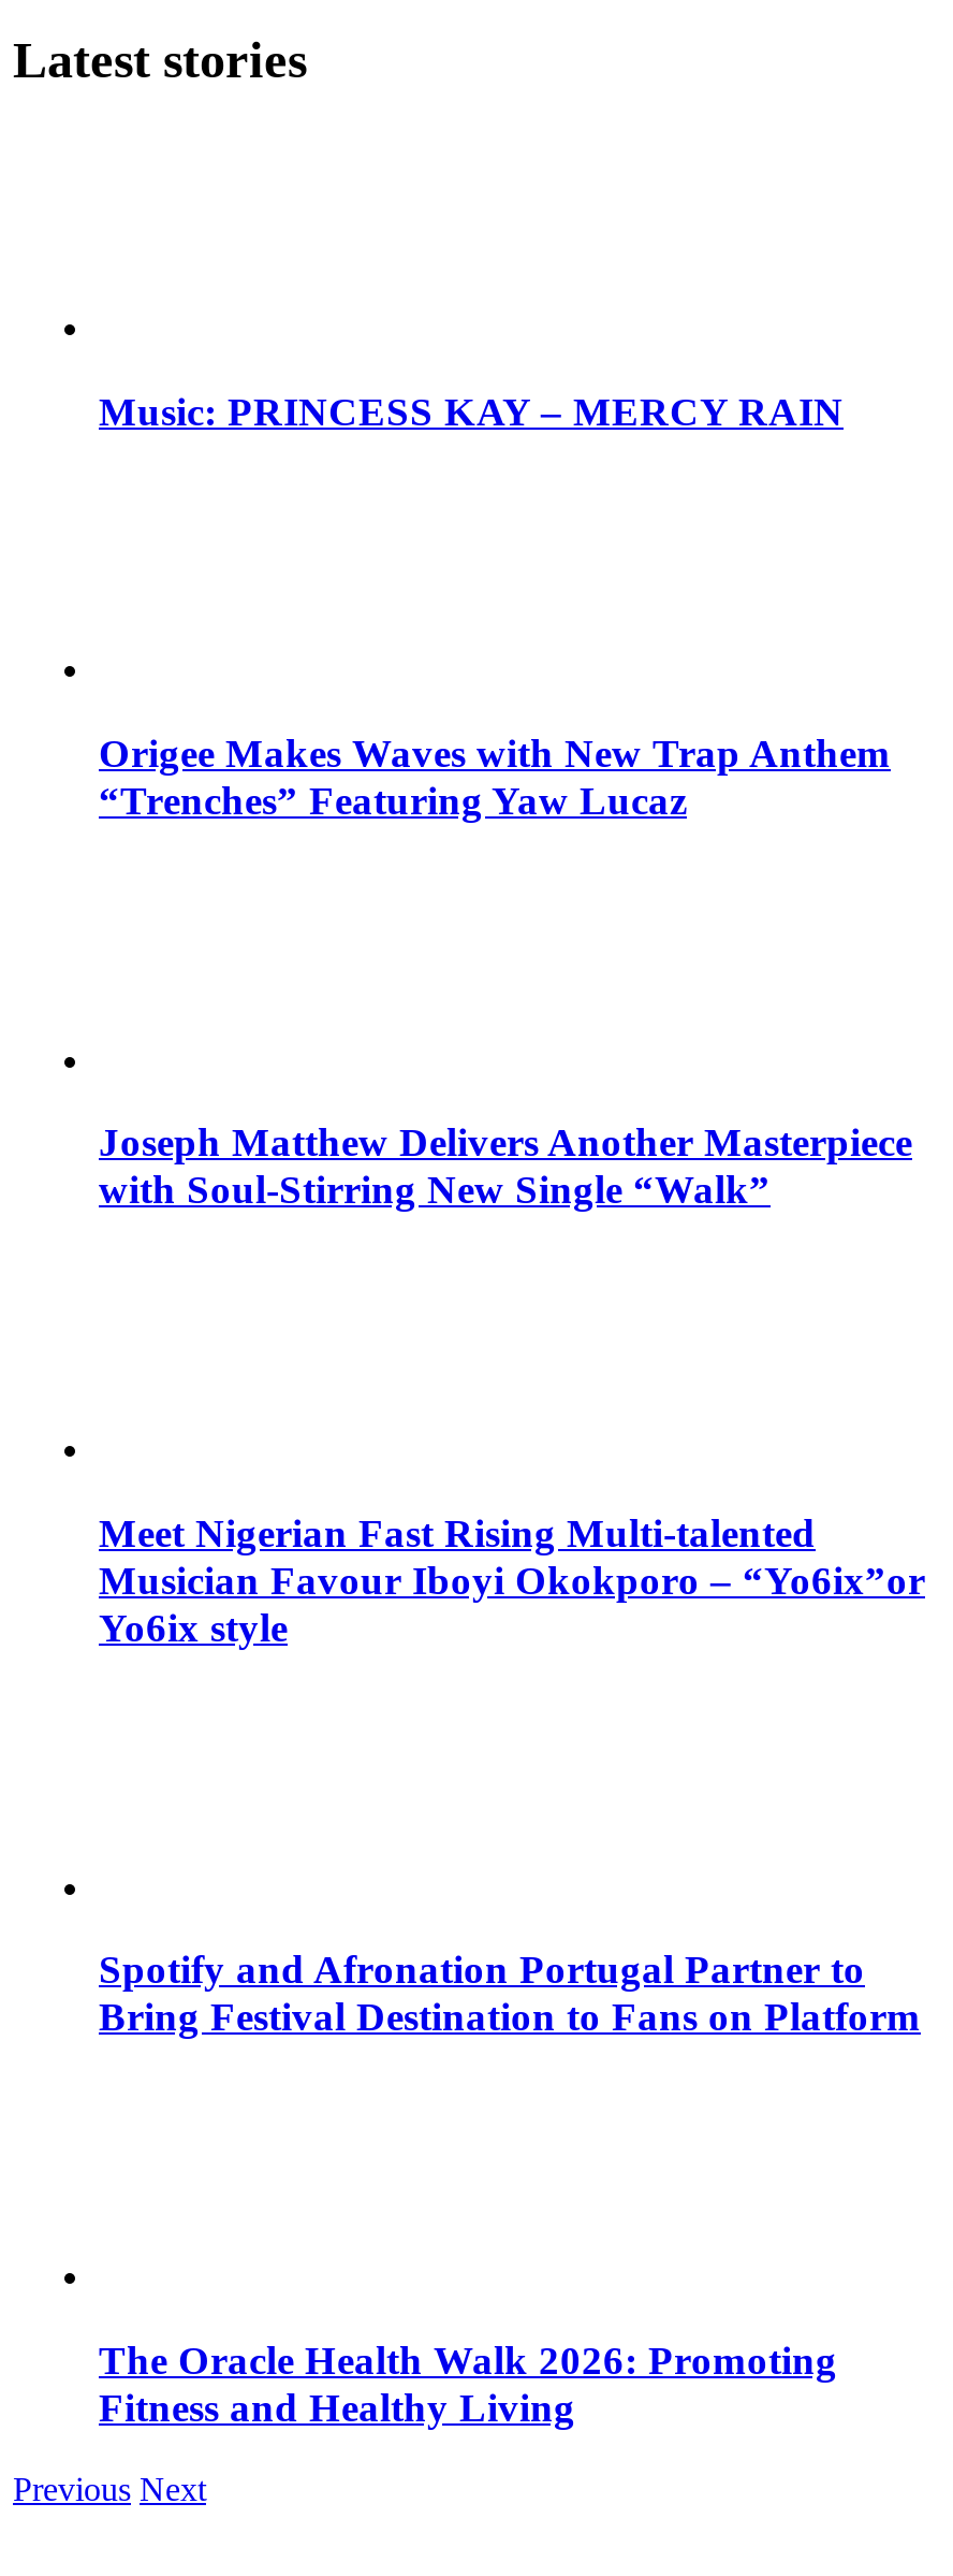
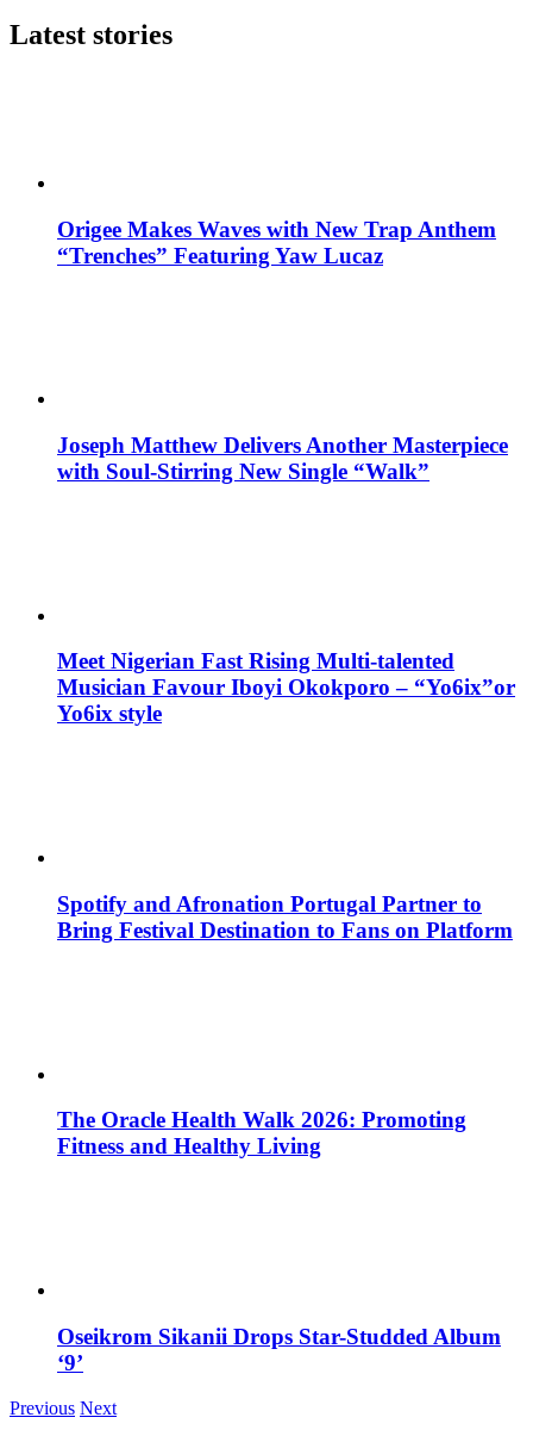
[99,388,844,433] Music: PRINCESS KAY – MERCY RAIN -> none
moved [99,730,925,2429] -> [57,216,515,1159]: Origee Makes Waves with New Trap Anthem | “Trenches” Featuring Yaw Lucaz | Joseph Matthew Delivers Another Masterpiece | ... | The Oracle Health Walk 2026: Promoting | Fitness and Healthy Living
none -> [57,1324,501,1375] Oseikrom Sikanii Drops Star-Studded Album | ‘9’

